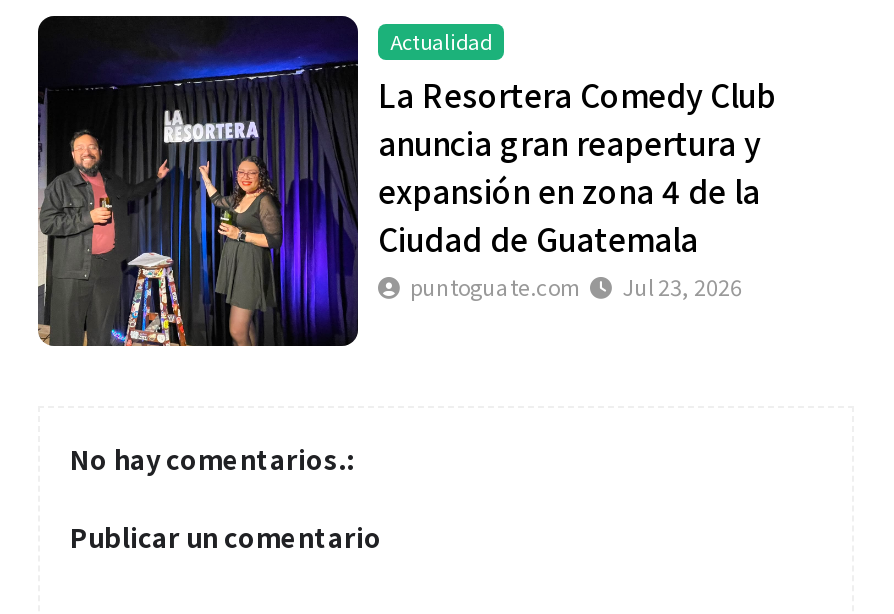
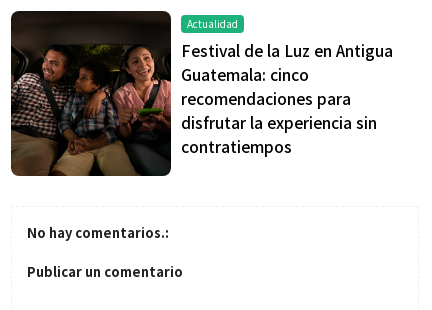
[36,26,776,348] [image] | La Resortera Comedy Club | anuncia gran reapertura y | expansión en zona 4 de la | Ciudad de Guatemala | puntoguate.com | Jul 23, 2026 -> [10,17,393,176] [image] | Festival de la Luz en Antigua | Guatemala: cinco | recomendaciones para | disfrutar la experiencia sin | contratiempos

